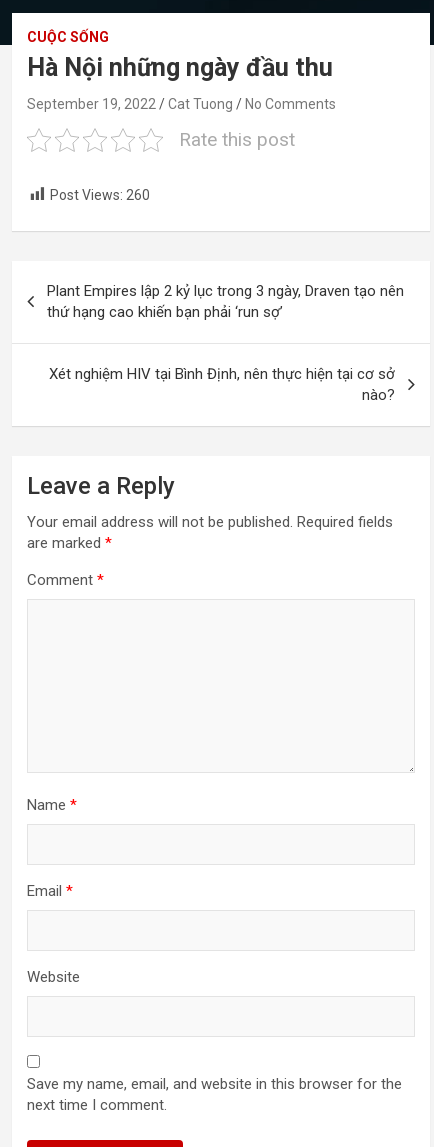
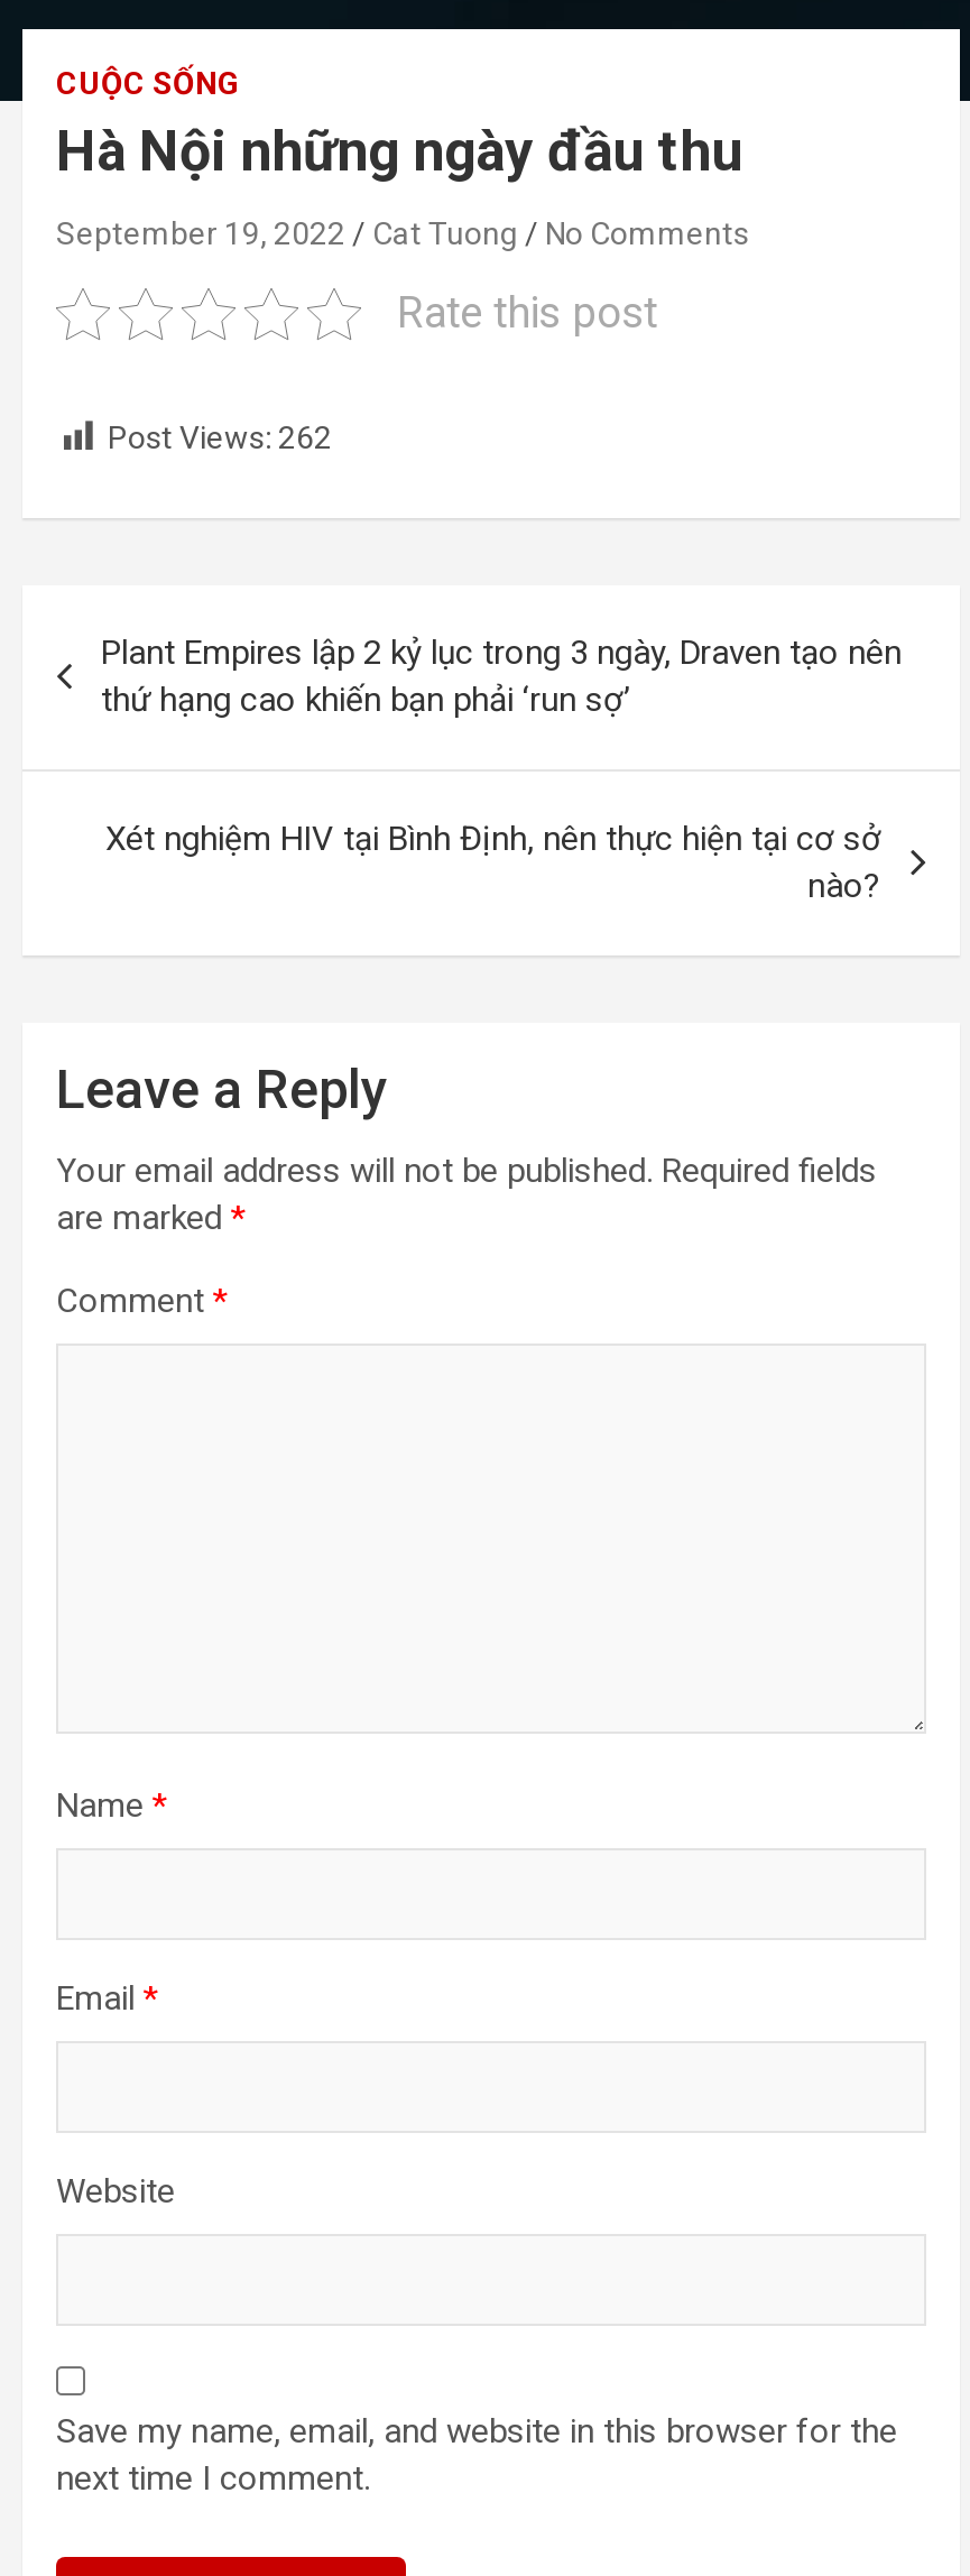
[50,187,150,203] Post Views: 260 -> [108,419,332,455] Post Views: 262

